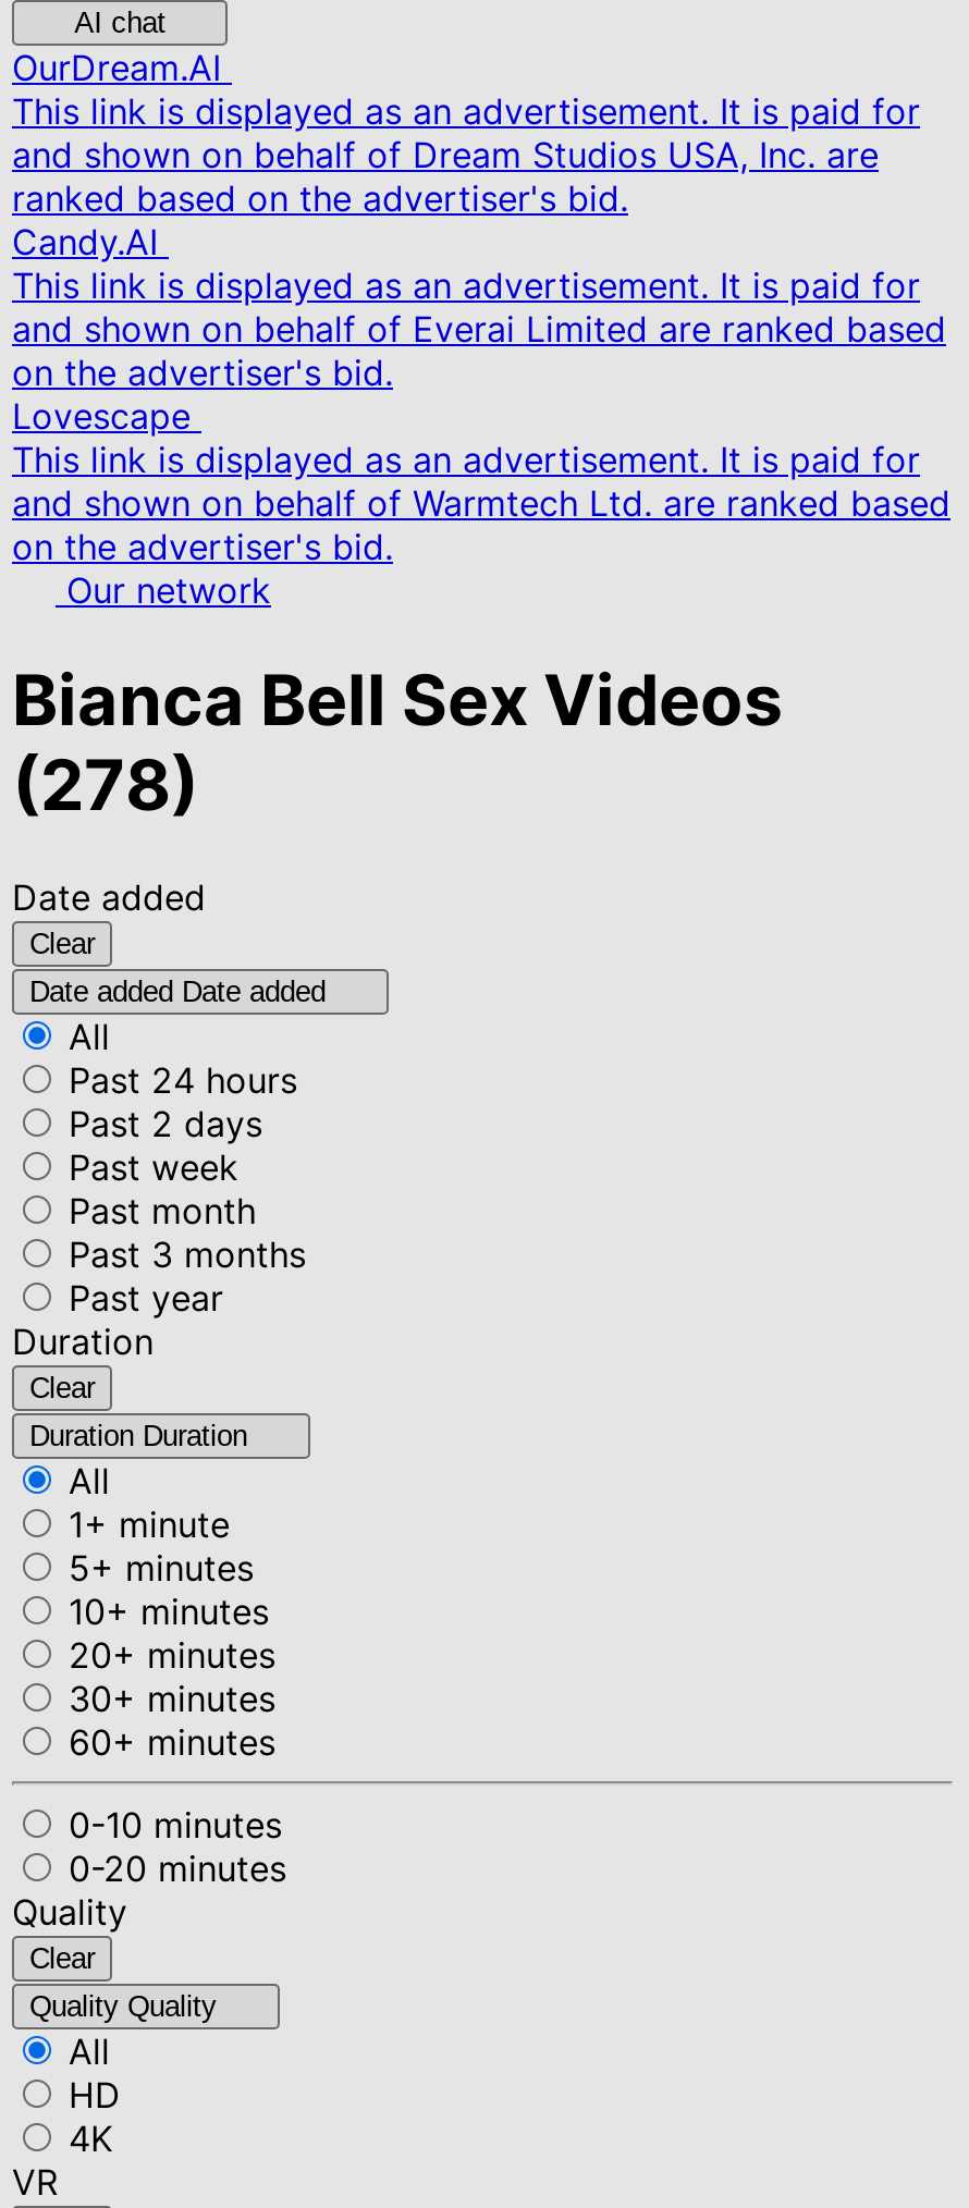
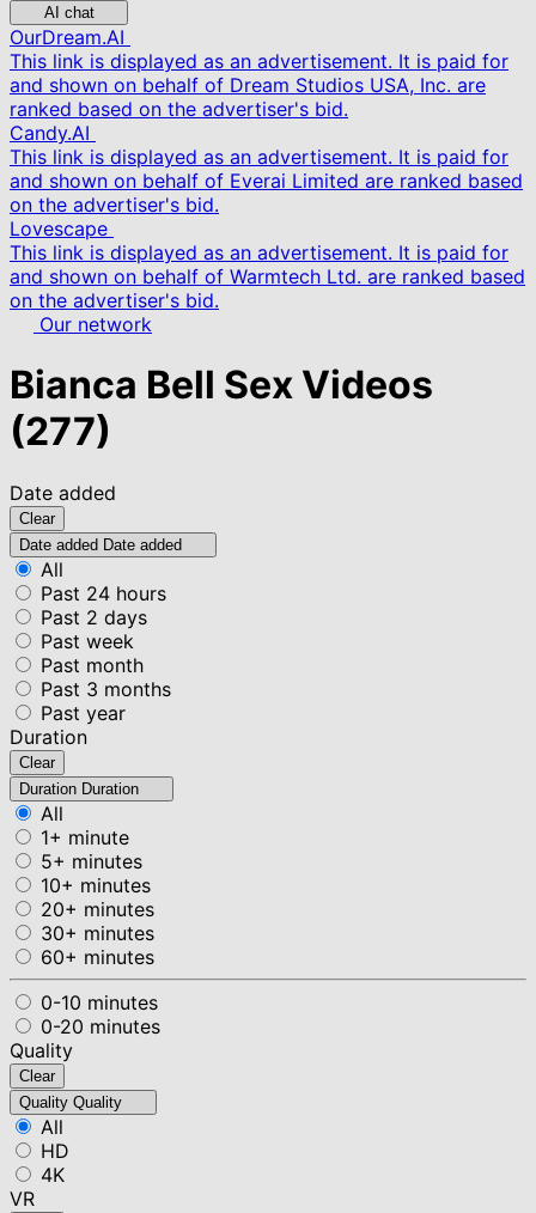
[12,743,199,828] (278) -> [10,408,111,455] (277)

